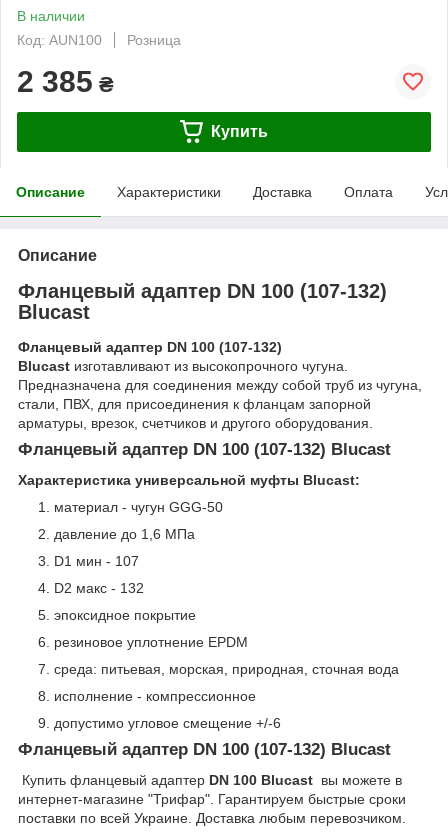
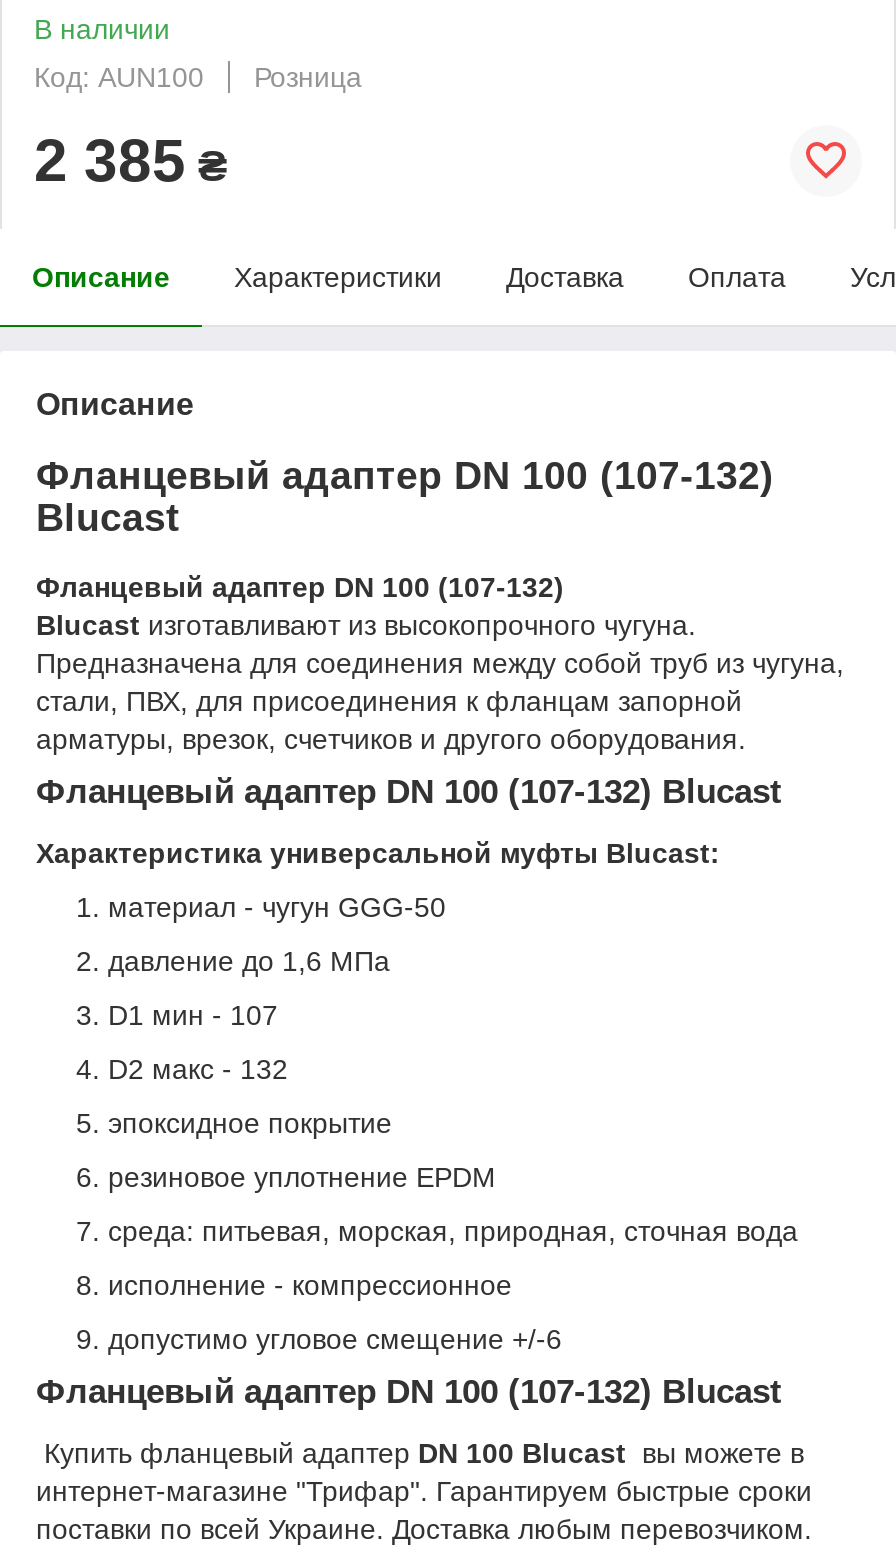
[211,123,268,140] Купить -> none

